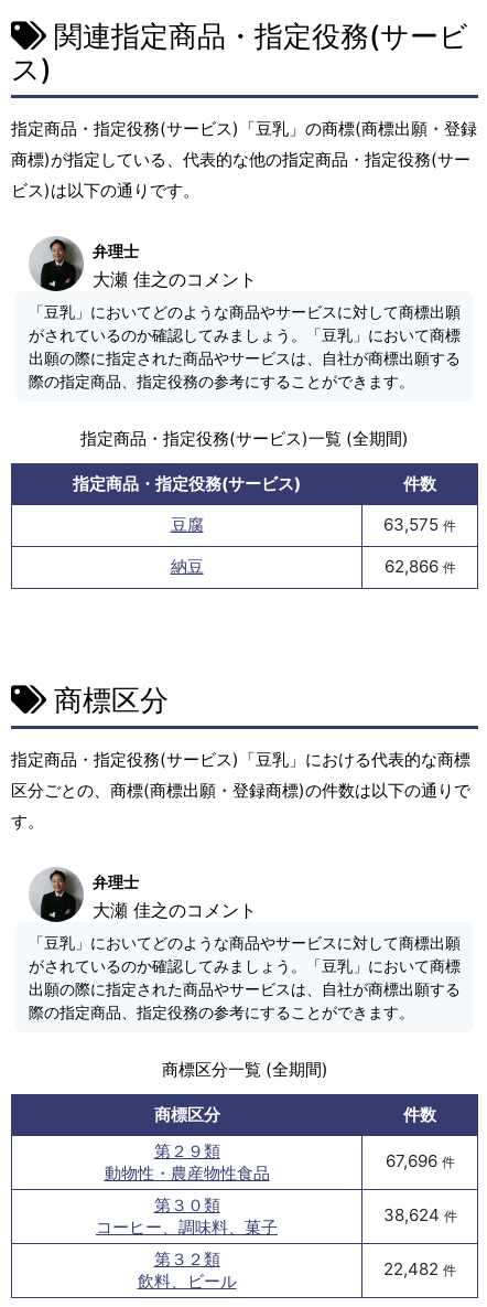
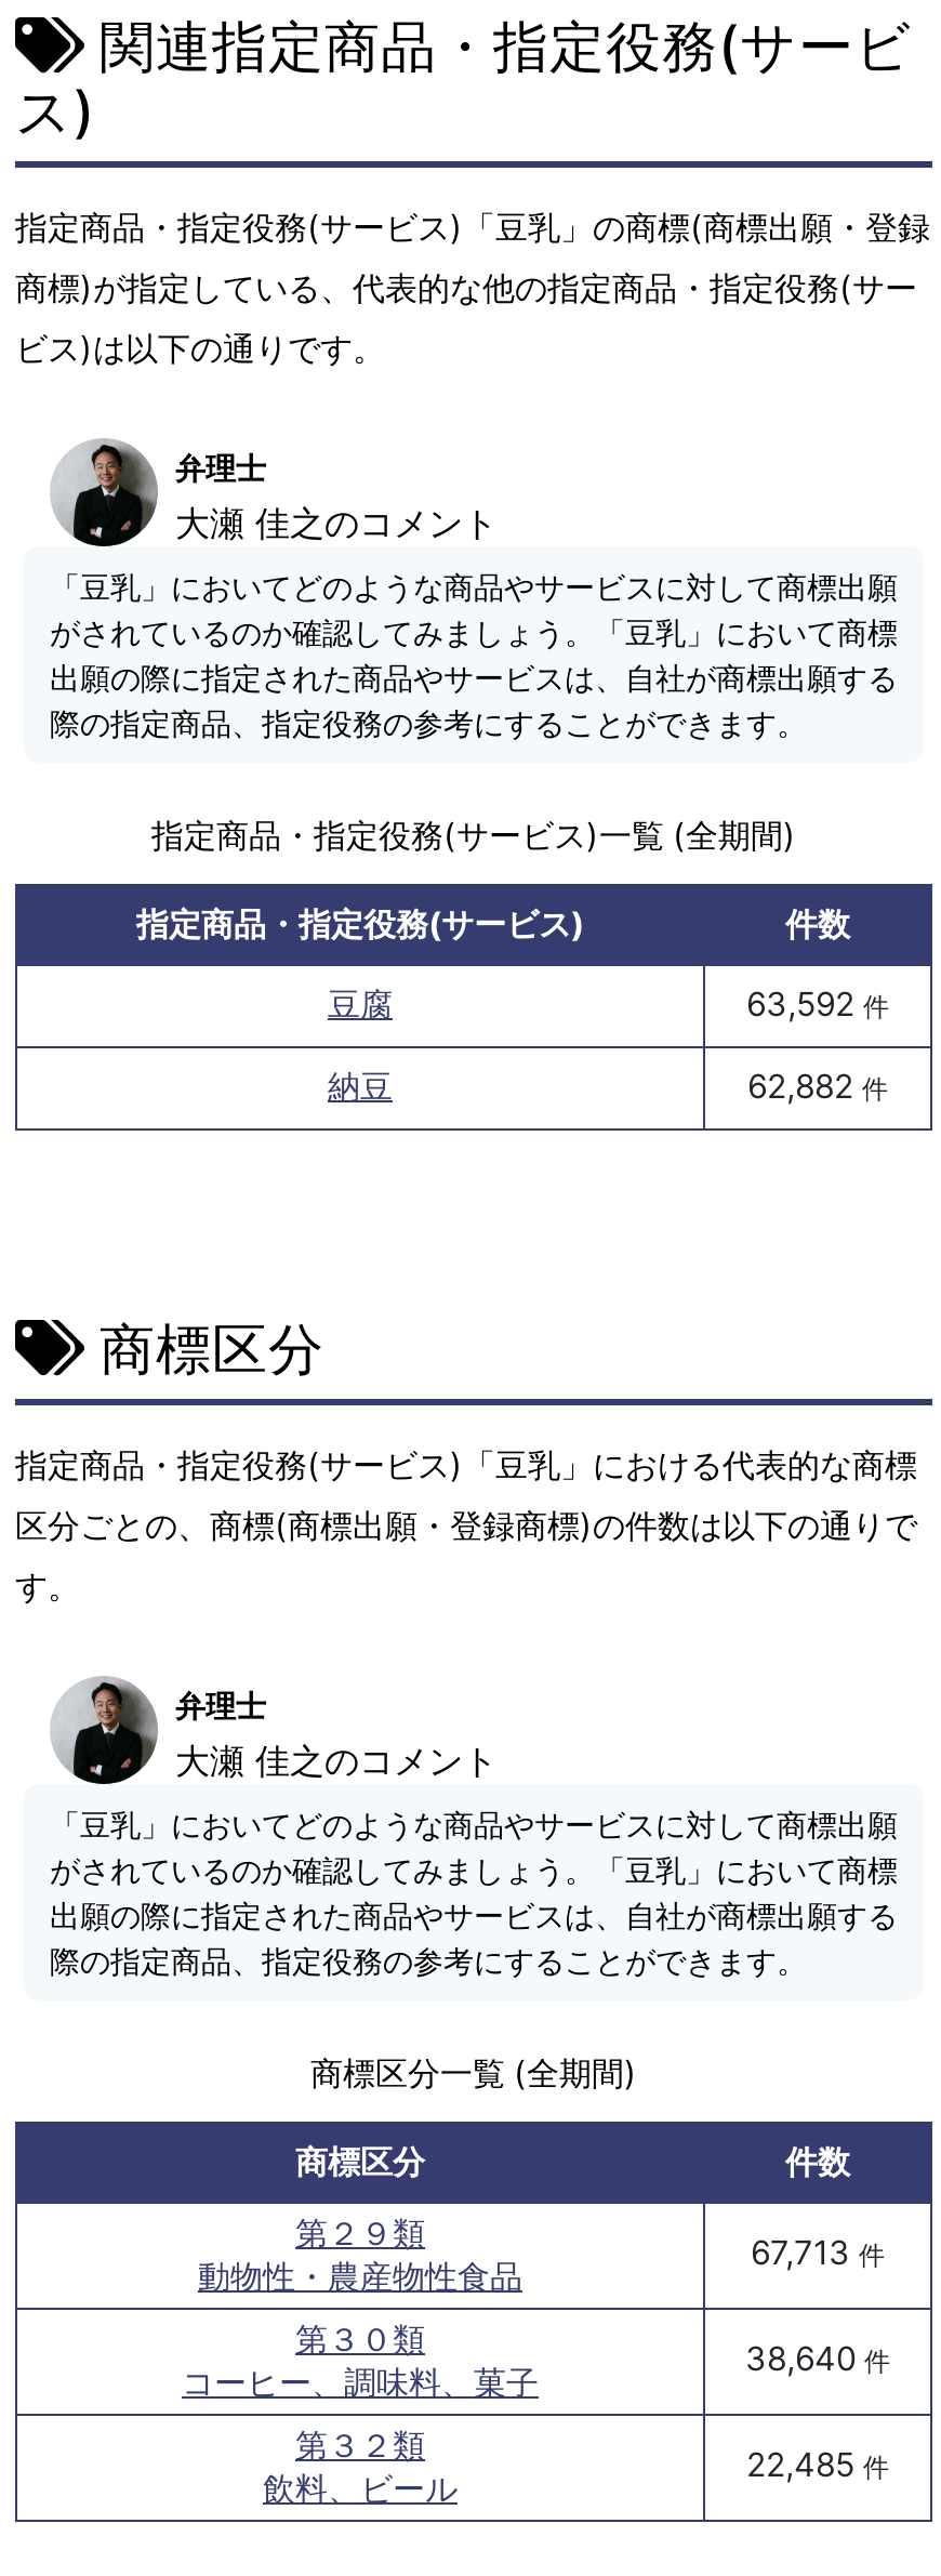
[383,514,456,535] 63,575件 -> [746,983,889,1025] 63,592件
[384,556,456,577] 62,866件 -> [747,1066,888,1107] 62,882件
[385,1151,454,1172] 67,696件 -> [751,2233,885,2274] 67,713件
[383,1205,457,1226] 38,624件 -> [745,2339,890,2380] 38,640件
[383,1259,456,1280] 22,482件 -> [746,2445,889,2486] 22,485件

